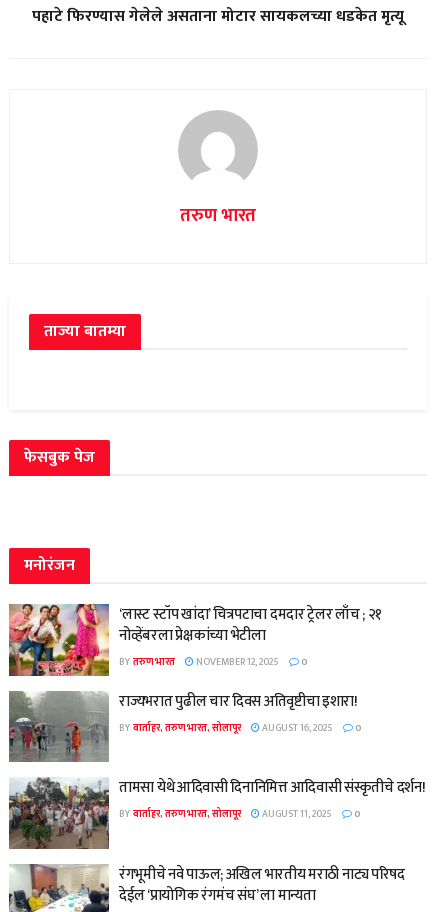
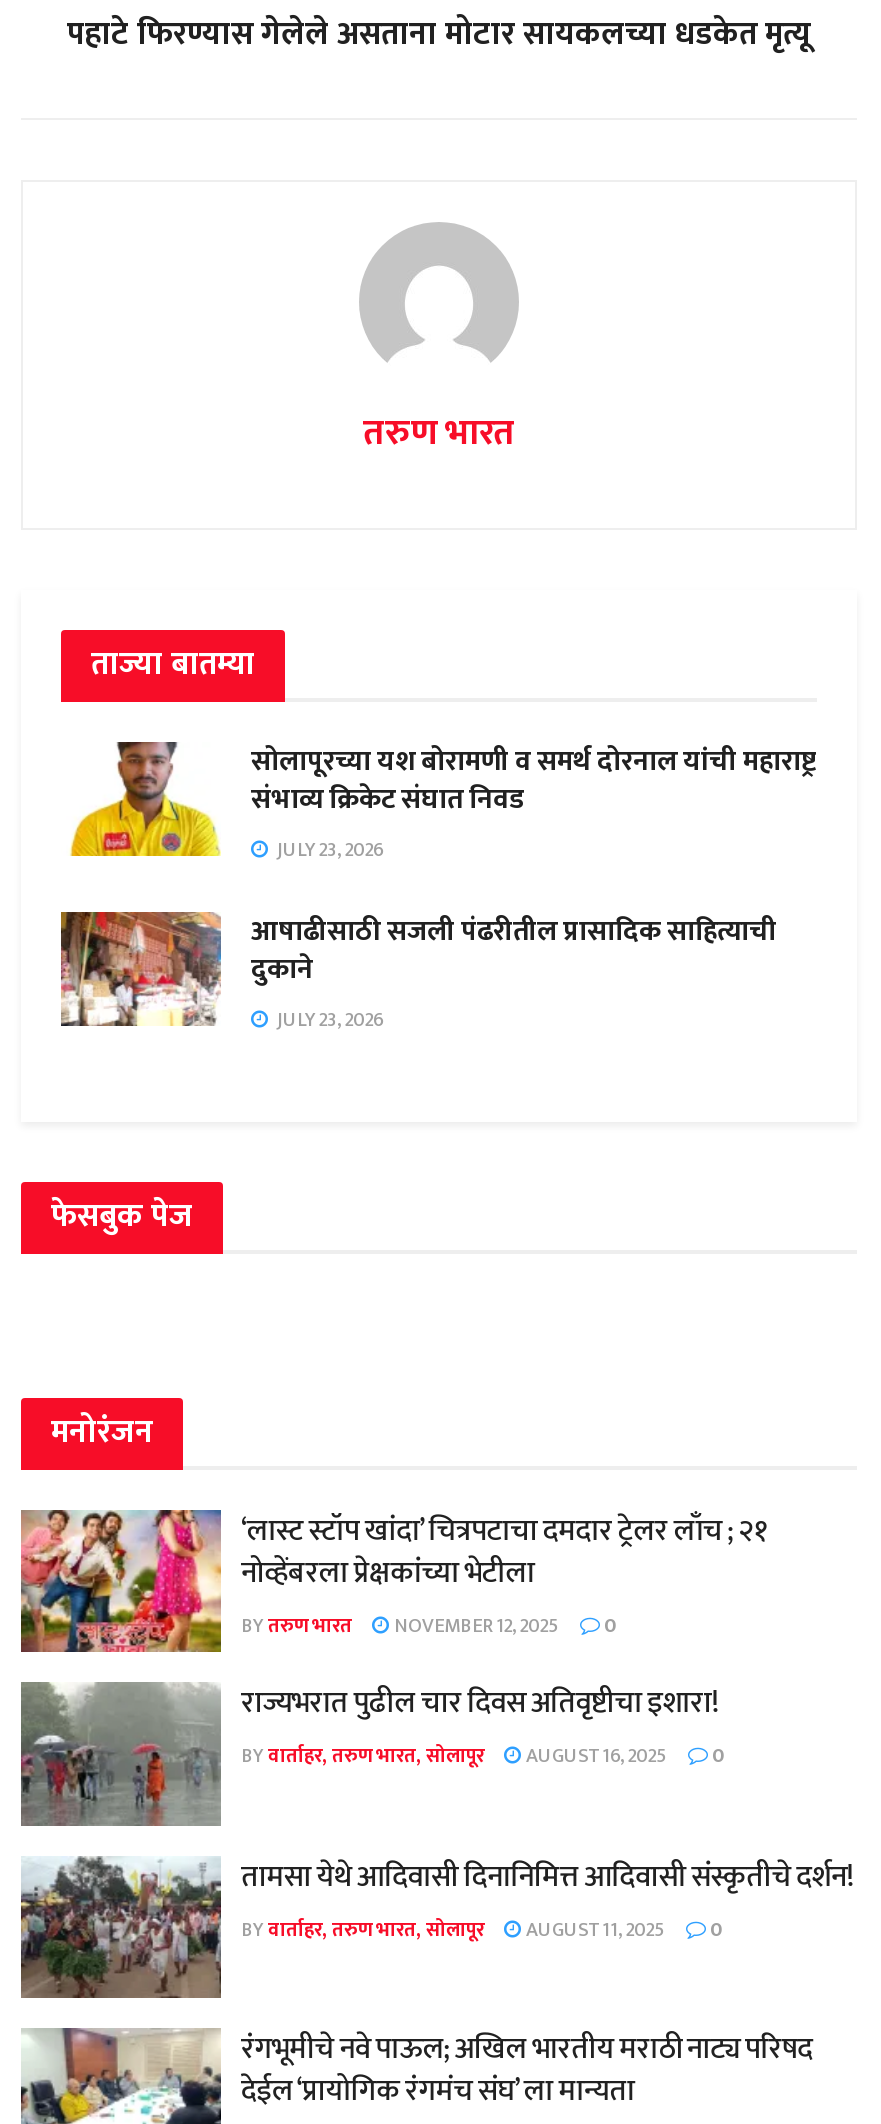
none -> [59,910,223,1028] [image]
none -> [69,737,817,1035] [image] | सोलापूरच्या यश बोरामणी व समर्थ दोरनाल यांची महाराष्ट्र | संभाव्य क्रिकेट संघात निवड | JULY 23, 2026 | आषाढीसाठी सजली पंढरीतील प्रासादिक साहित्याची | दुकाने | JULY 23, 2026

